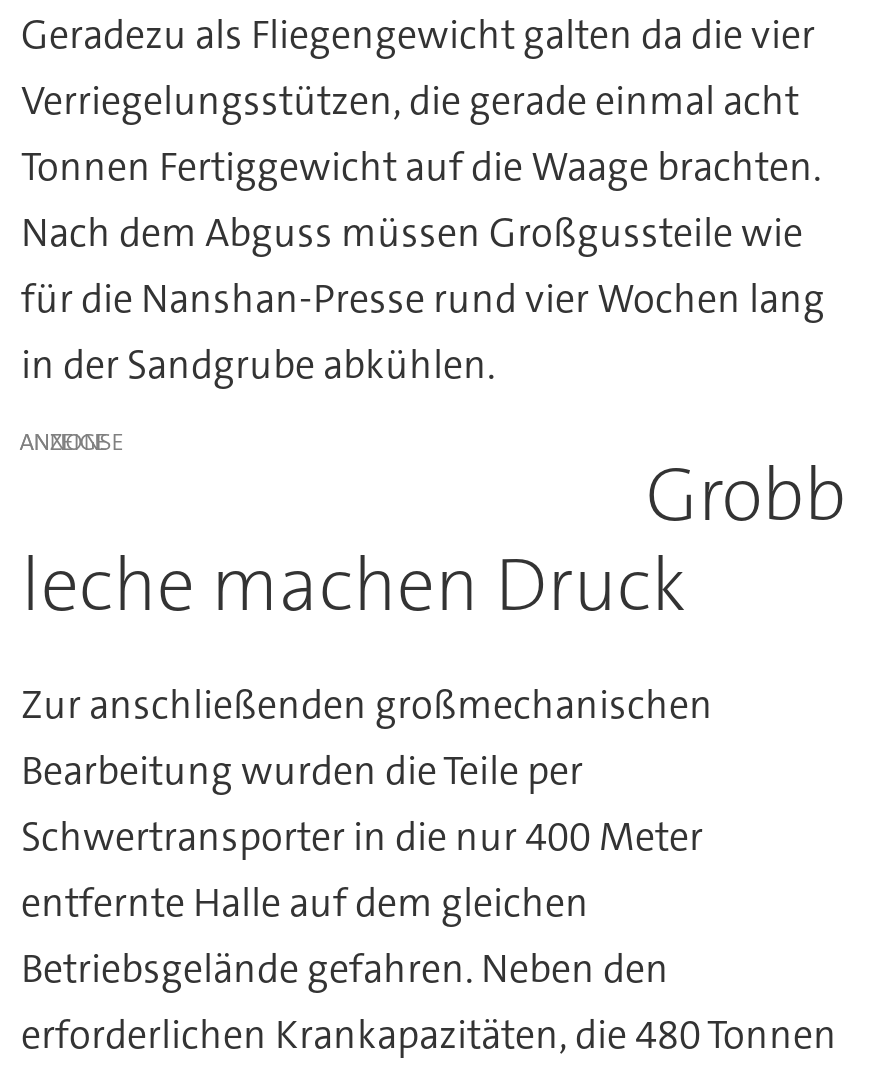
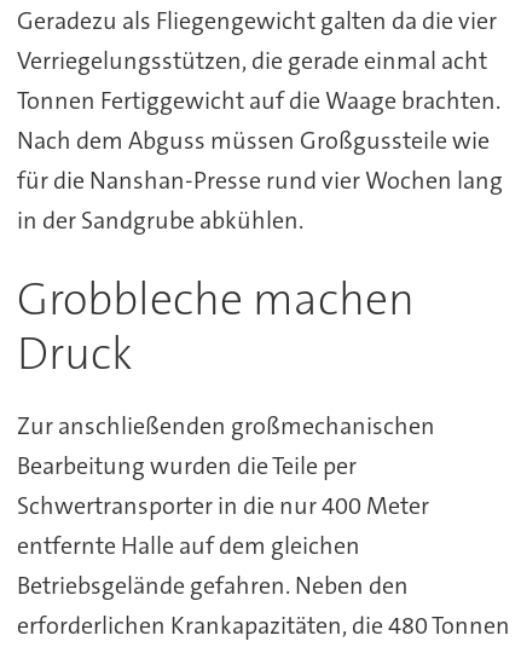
[19,427,846,635] ANZEIGE | Grobb | leche machen Druck -> [17,270,415,384] Grobbleche machen | Druck

